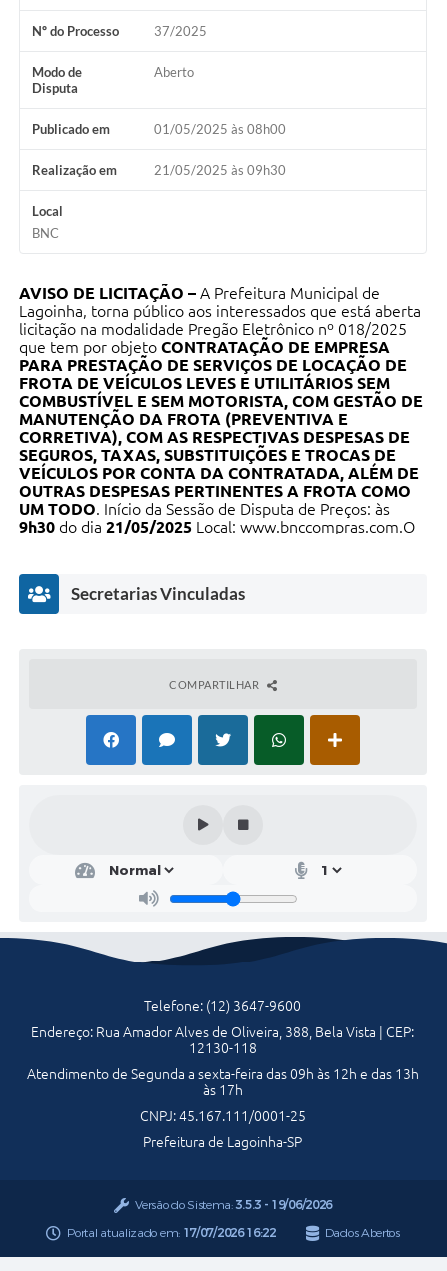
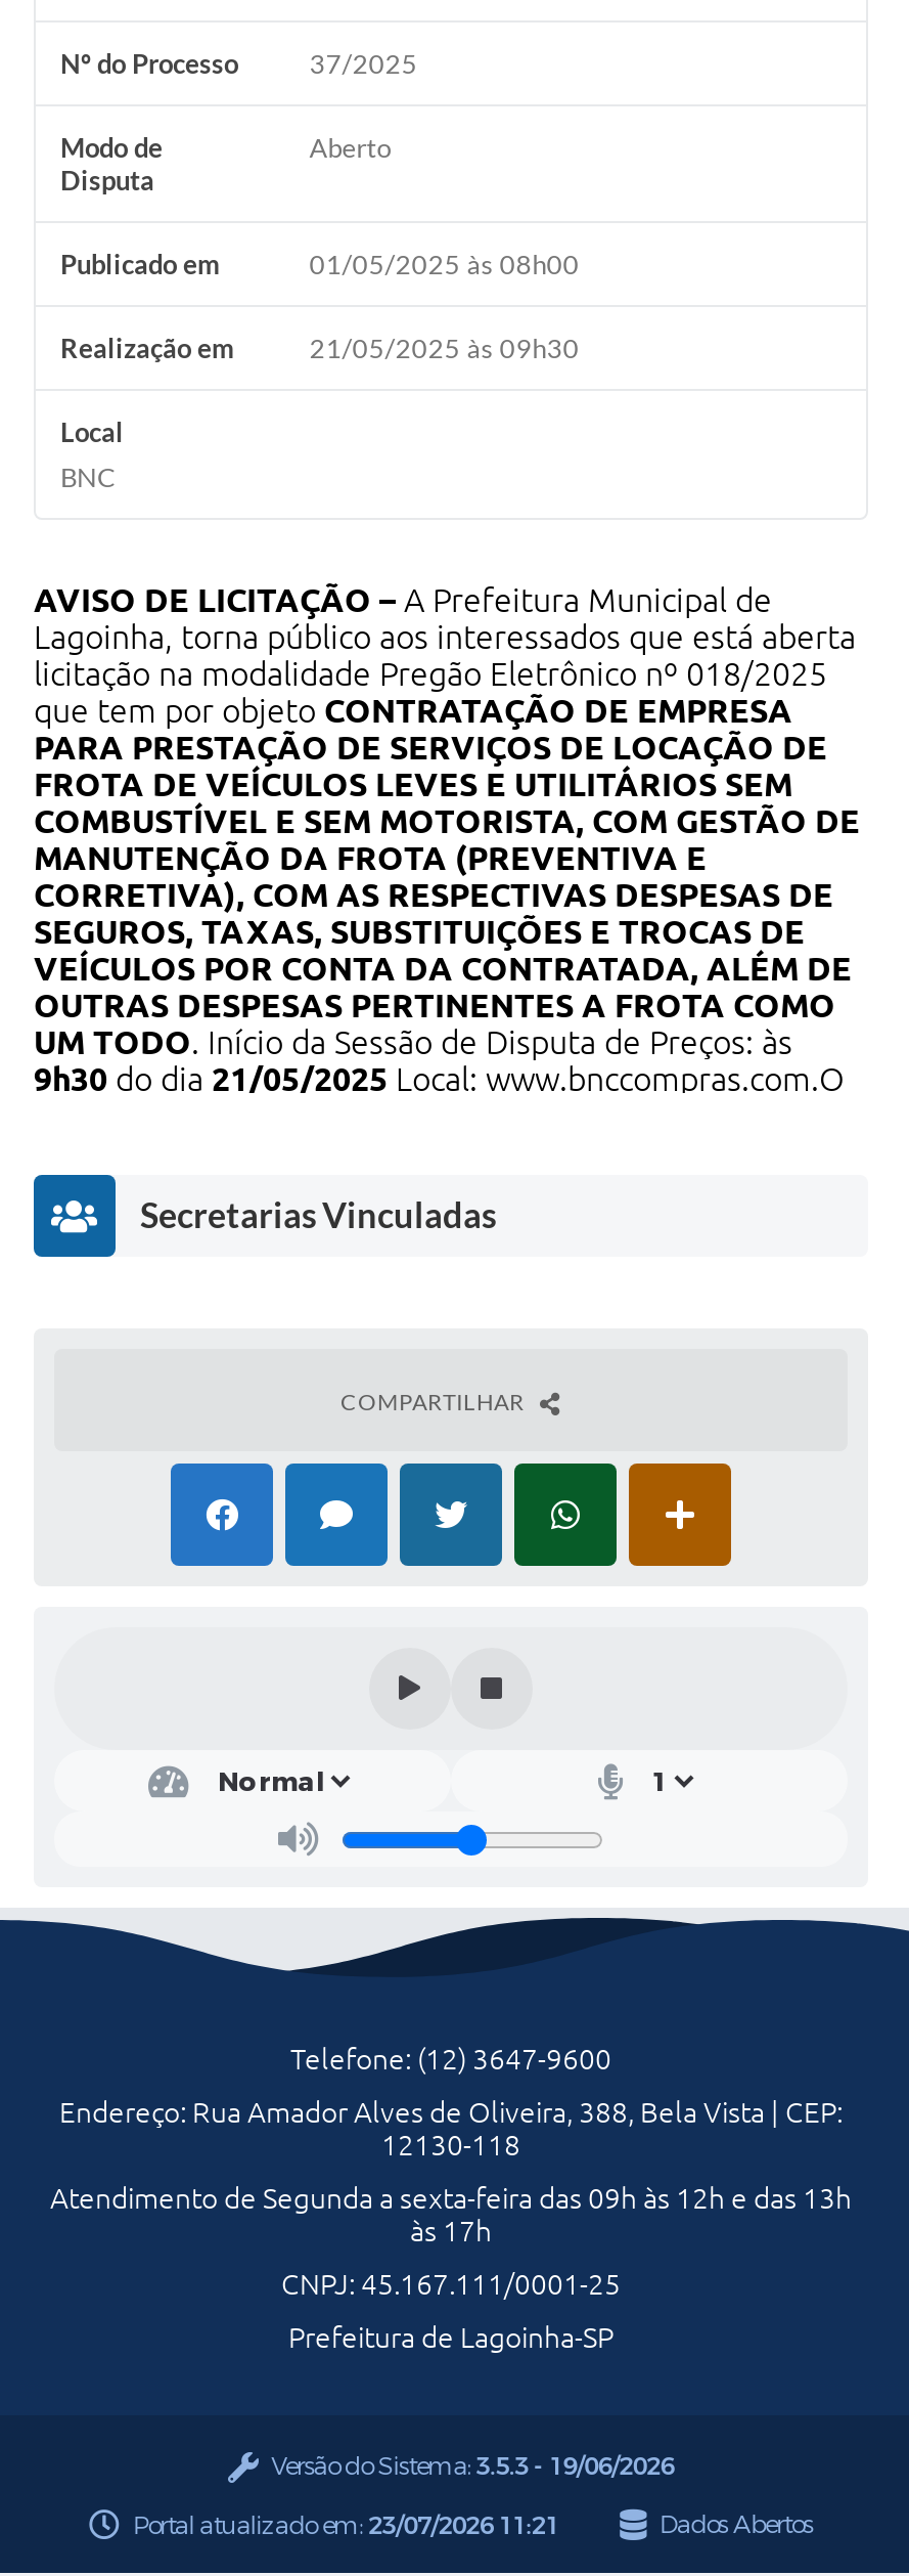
[67,1226,276,1242] Portal atualizado em: 17/07/2026 16:22 -> [132,2509,559,2542] Portal atualizado em: 23/07/2026 11:21

